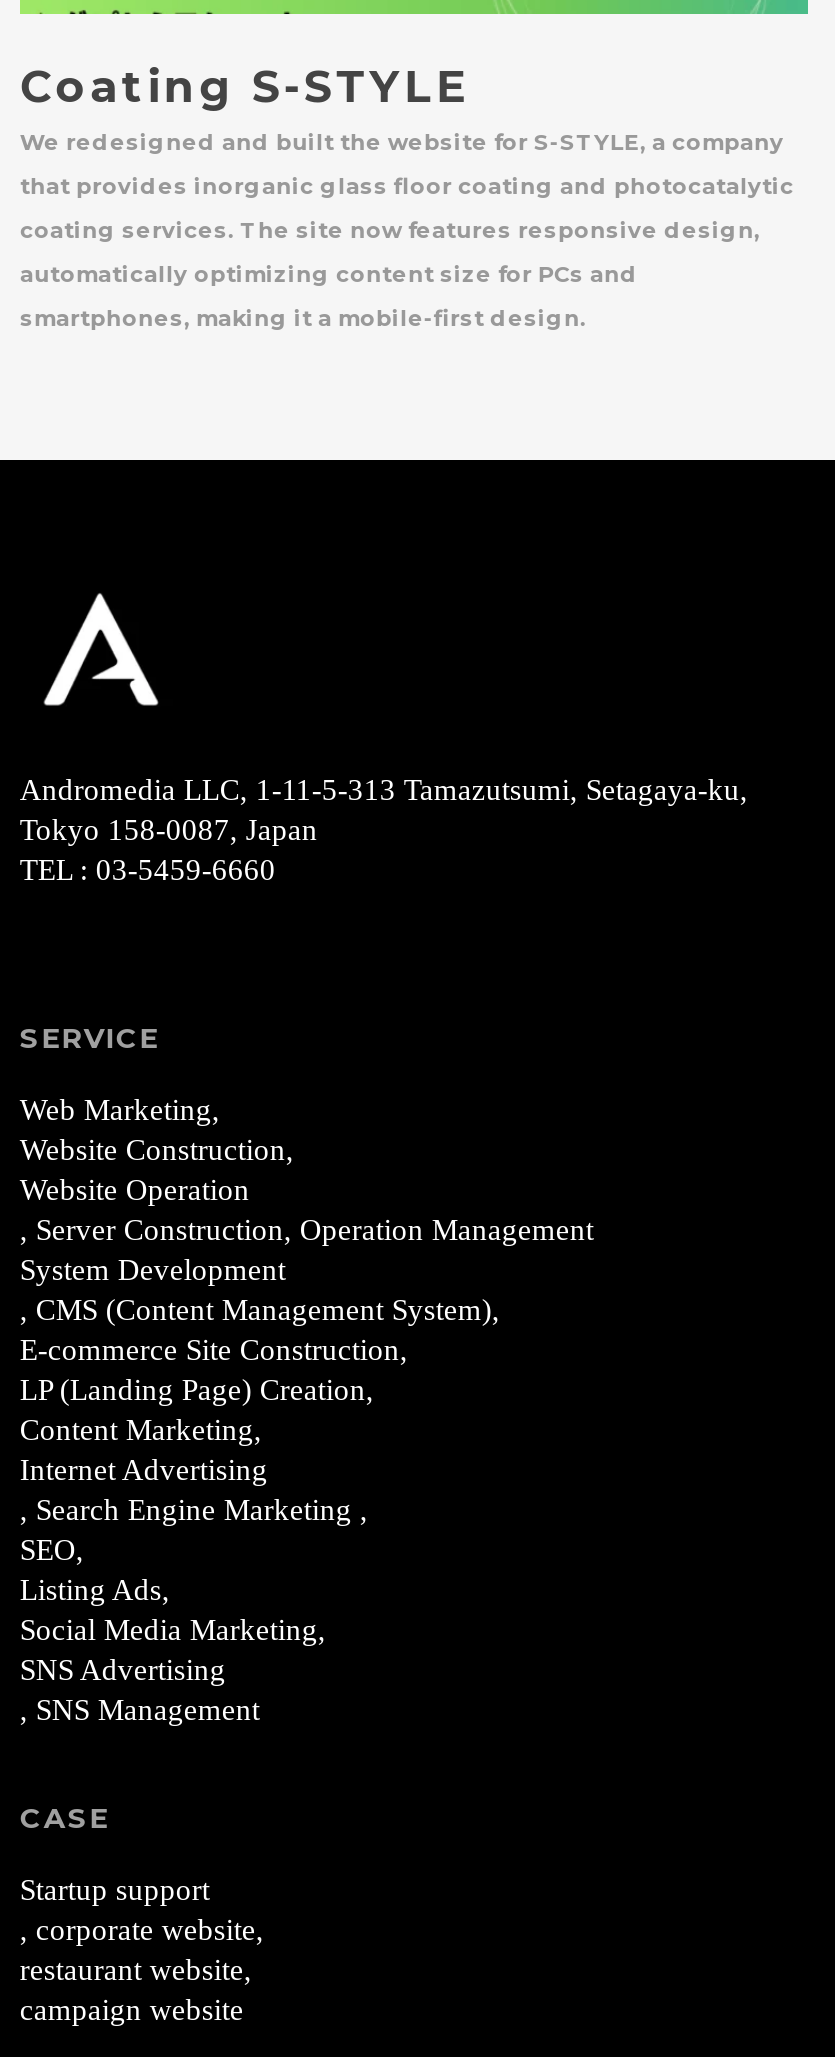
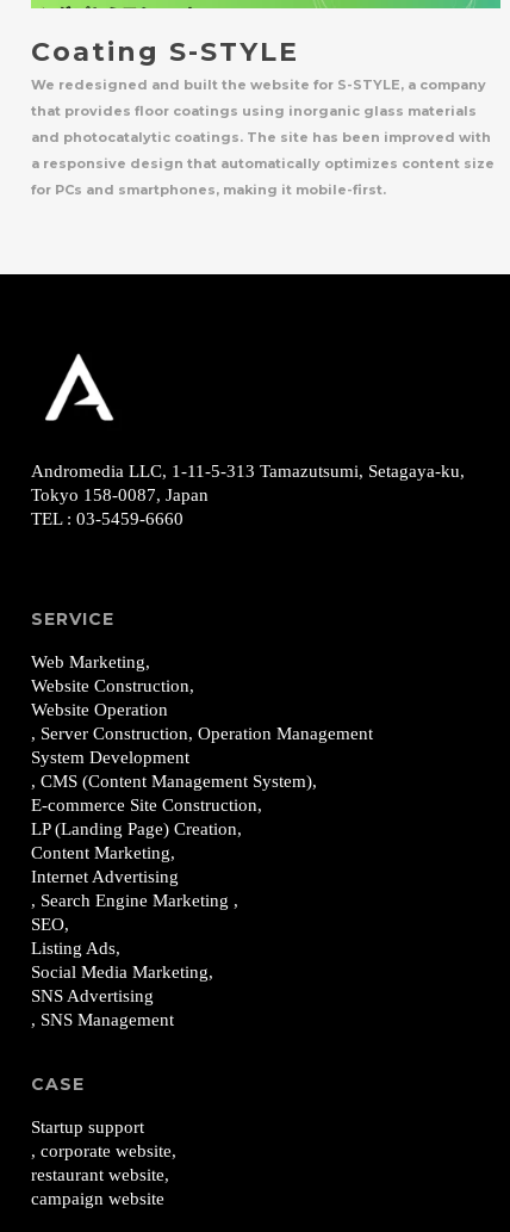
[20,172,794,200] that provides inorganic glass floor coating and photocatalytic -> [31,102,477,119] that provides floor coatings using inorganic glass materials
[20,216,760,244] coating services. The site now features responsive design, -> [31,129,491,145] and photocatalytic coatings. The site has been improved with
[20,260,638,288] automatically optimizing content size for PCs and -> [31,155,494,172] a responsive design that automatically optimizes content size
[20,304,586,332] smartphones, making it a mobile-first design. -> [31,181,386,198] for PCs and smartphones, making it mobile-first.

